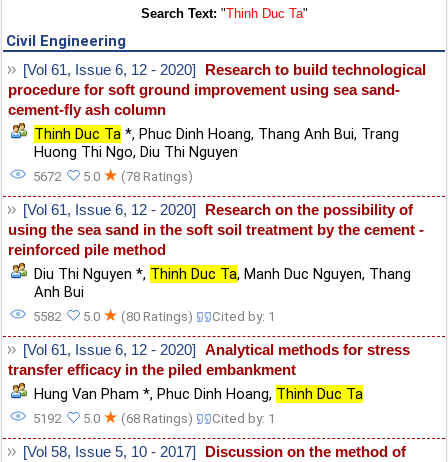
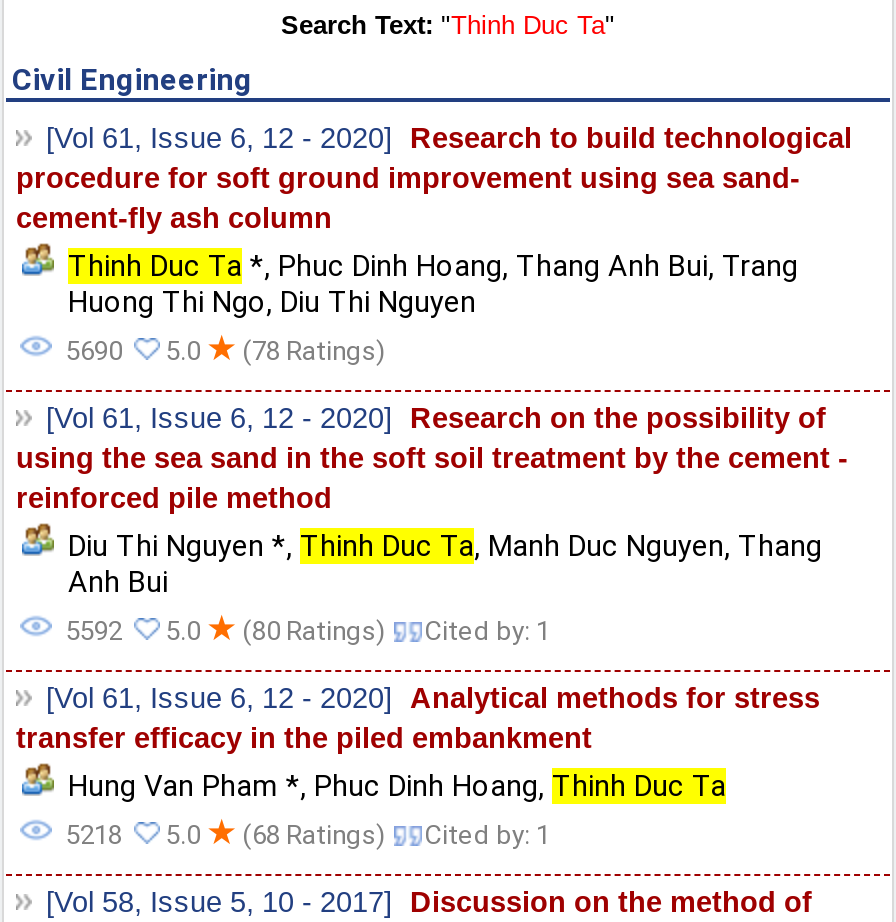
[33,169,61,184] 5672 -> [66,336,122,366] 5690
[33,309,61,324] 5582 -> [66,616,122,646] 5592
[33,411,61,426] 5192 -> [66,820,122,850] 5218

